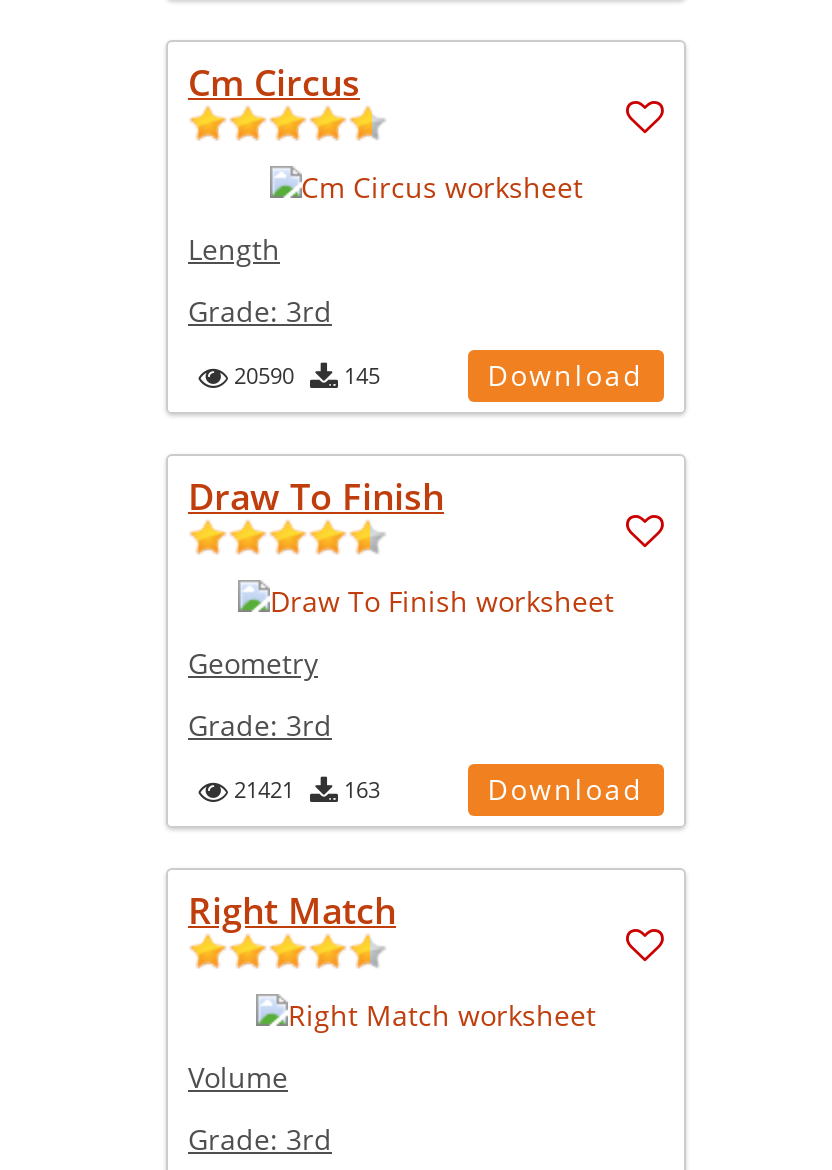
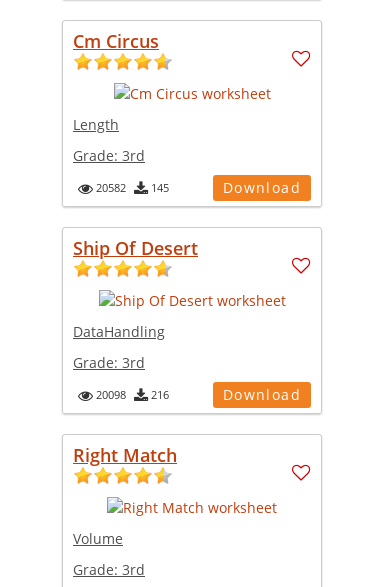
[234,359,380,389] 20590 145 -> [96,180,169,195] 20582 145
[188,471,444,519] Draw To Finish -> [73,236,198,260] Ship Of Desert
[188,643,318,681] Geometry -> [73,322,165,341] DataHandling
[234,773,294,803] 21421 -> [96,387,126,402] 20098
[344,773,380,803] 163 -> [151,387,169,402] 216

